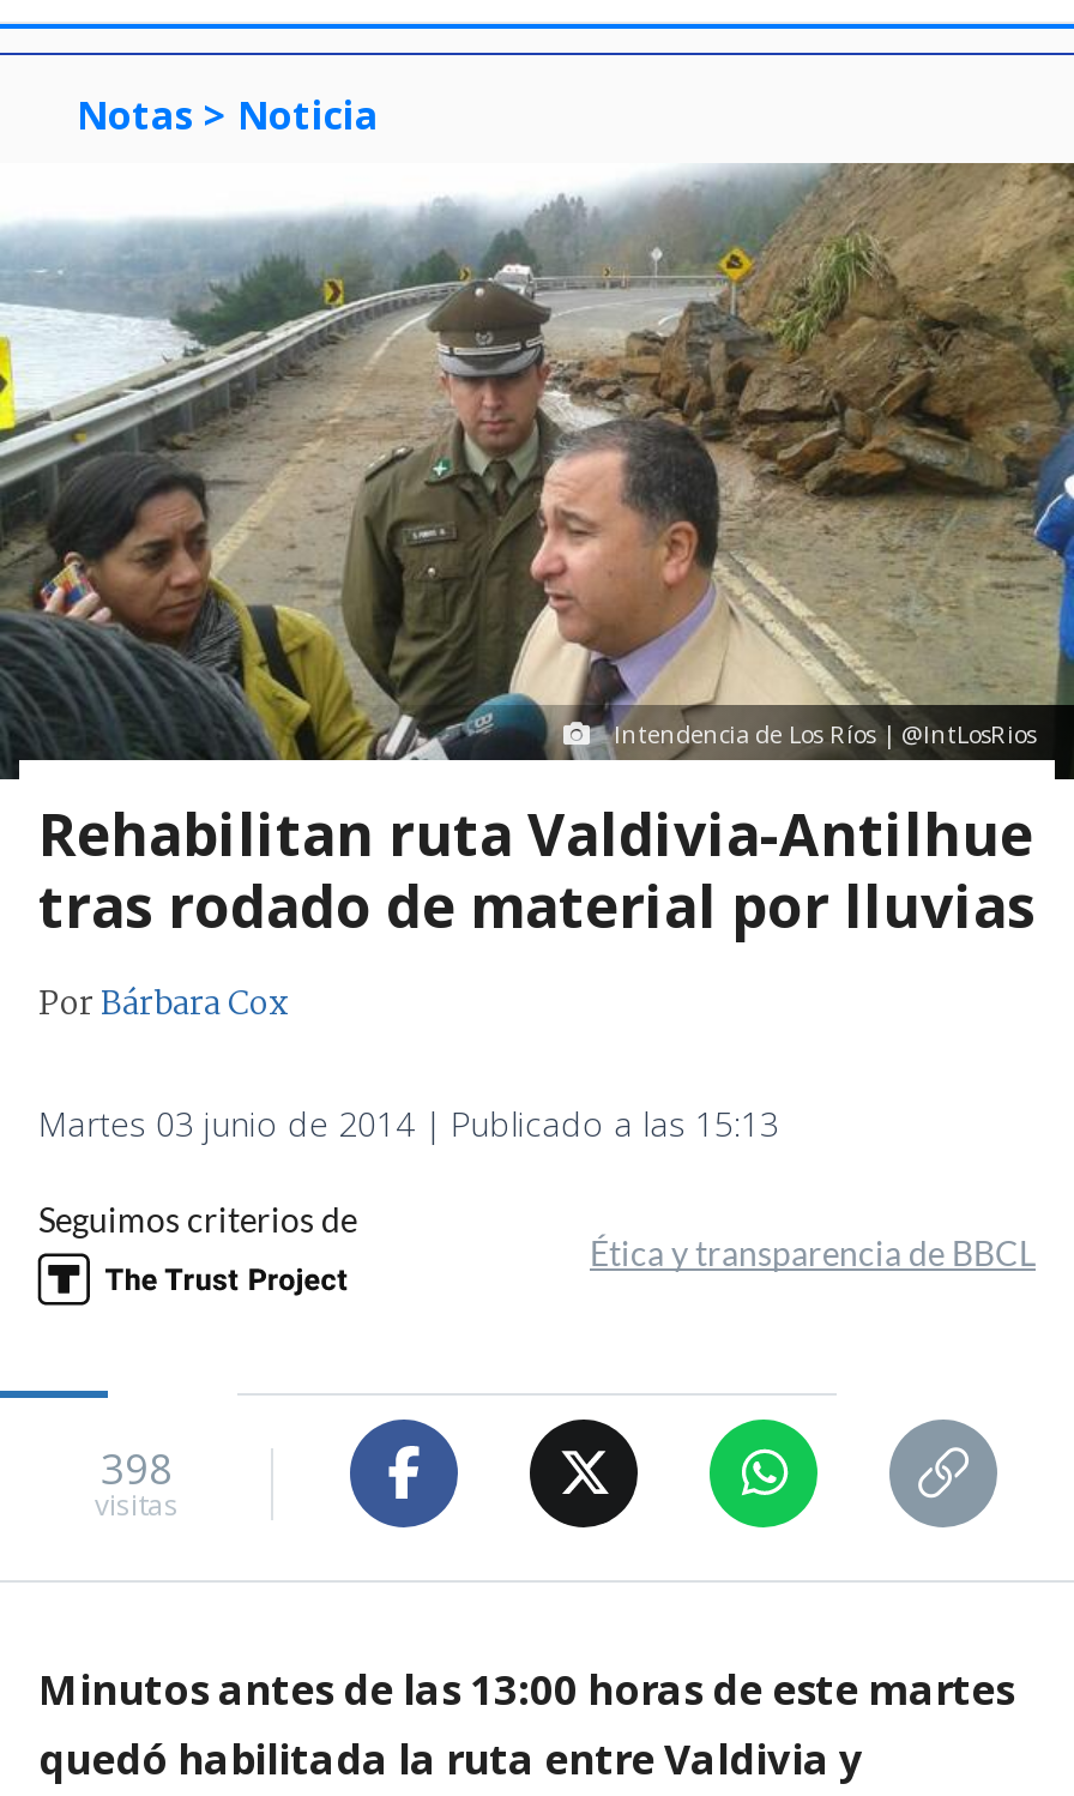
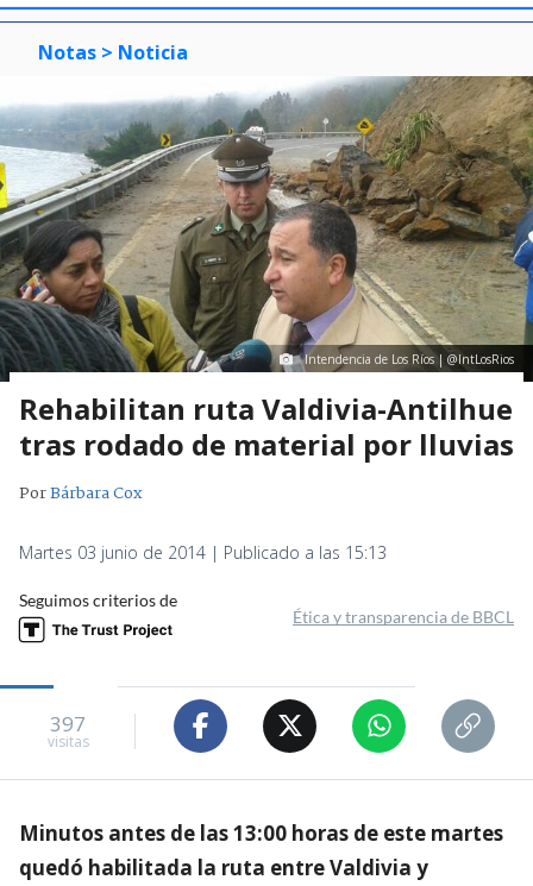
[101,1442,173,1497] 398 -> [50,710,86,738] 397

